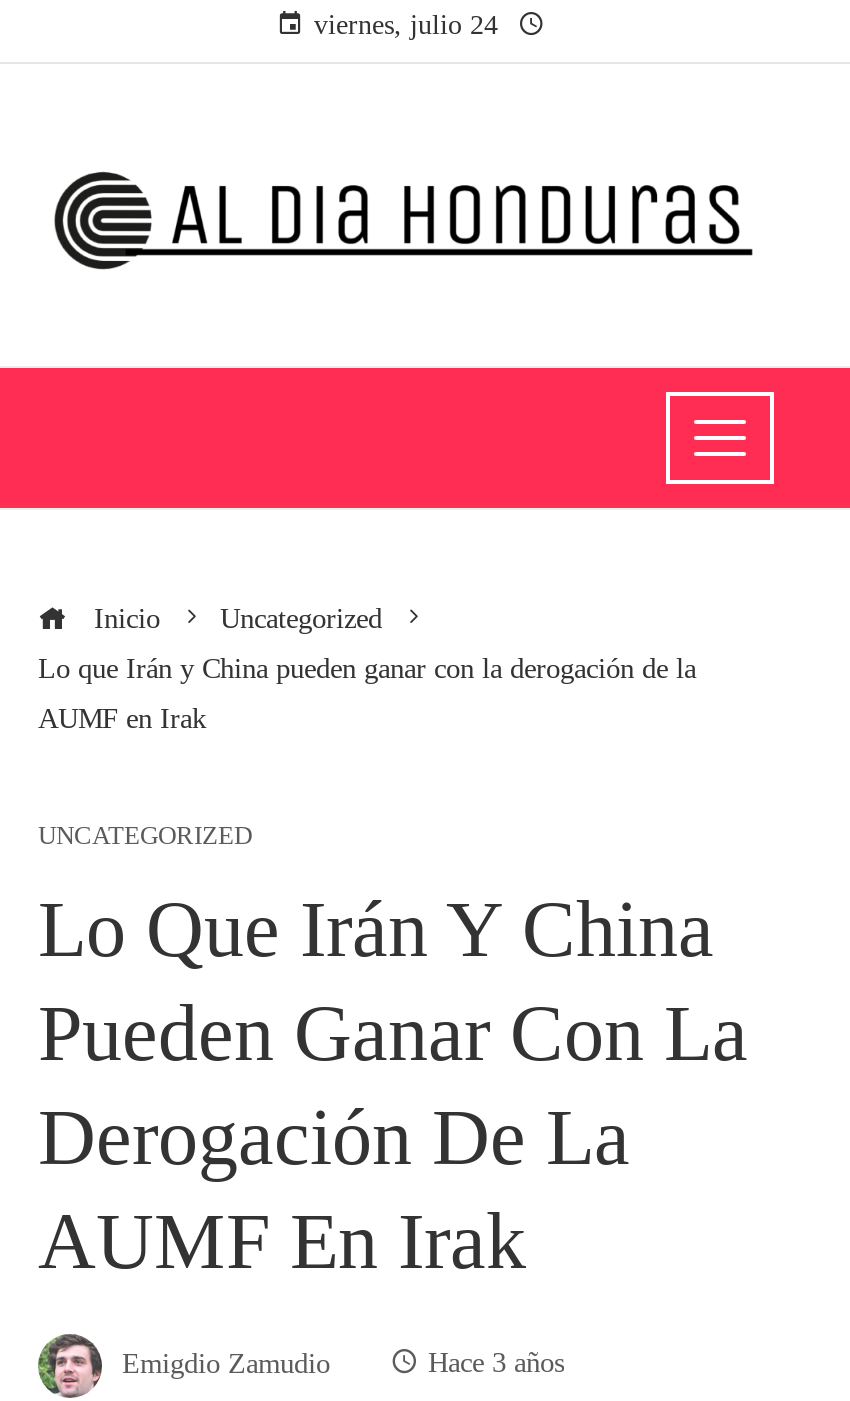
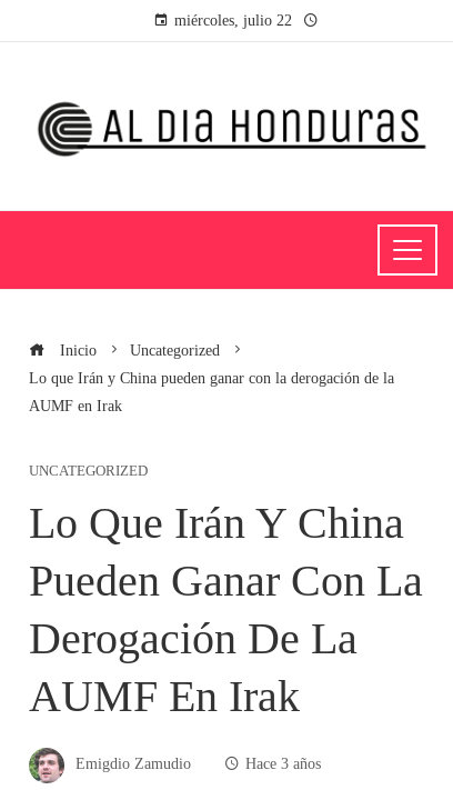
[314,10,498,40] viernes, julio 24 -> [174,12,292,29] miércoles, julio 22

